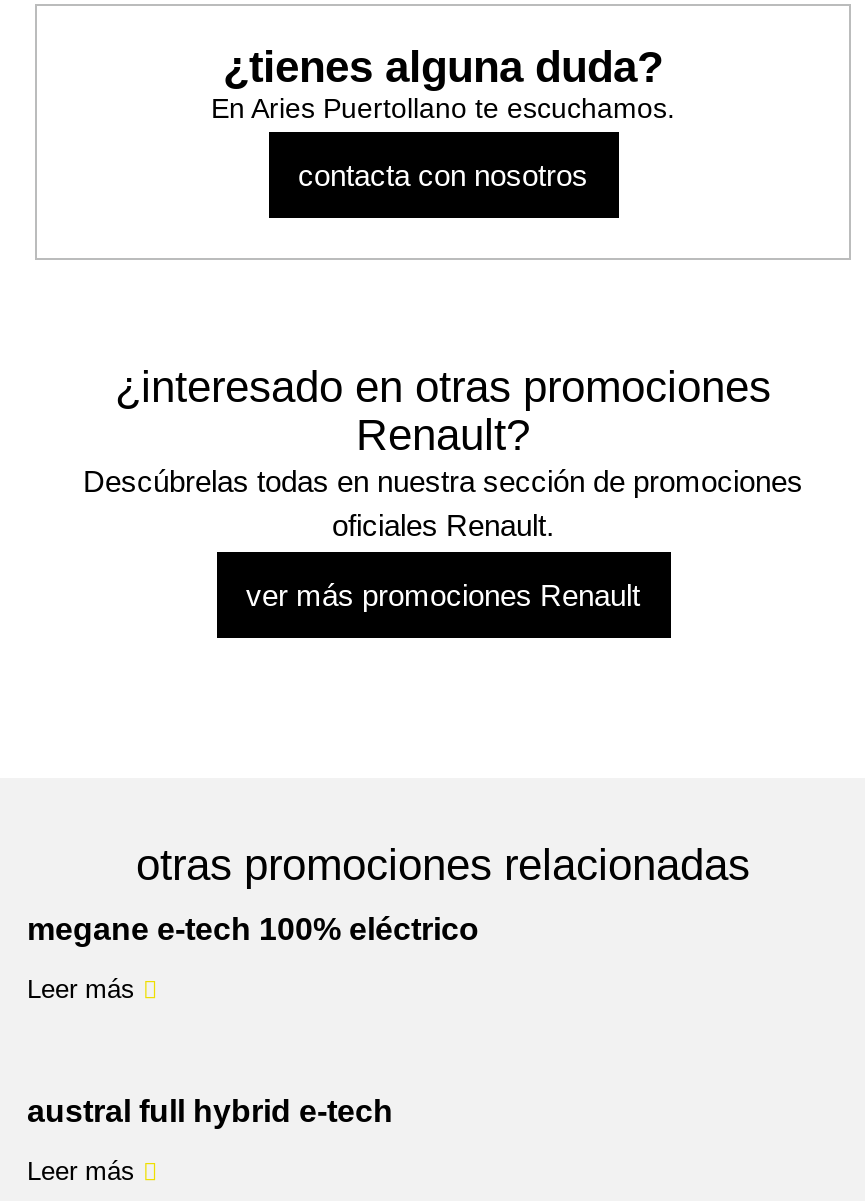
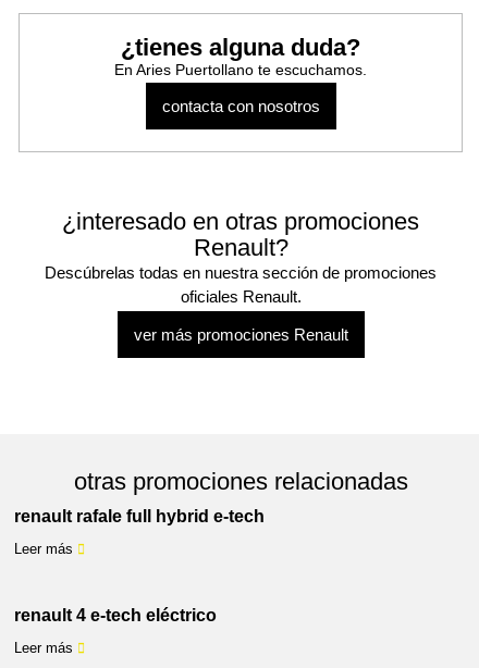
[27,912,479,946] megane e-tech 100% eléctrico -> [14,507,265,525] renault rafale full hybrid e-tech
[27,1094,393,1128] austral full hybrid e-tech -> [14,606,217,624] renault 4 e-tech eléctrico

